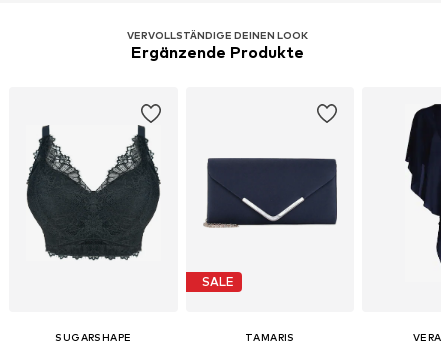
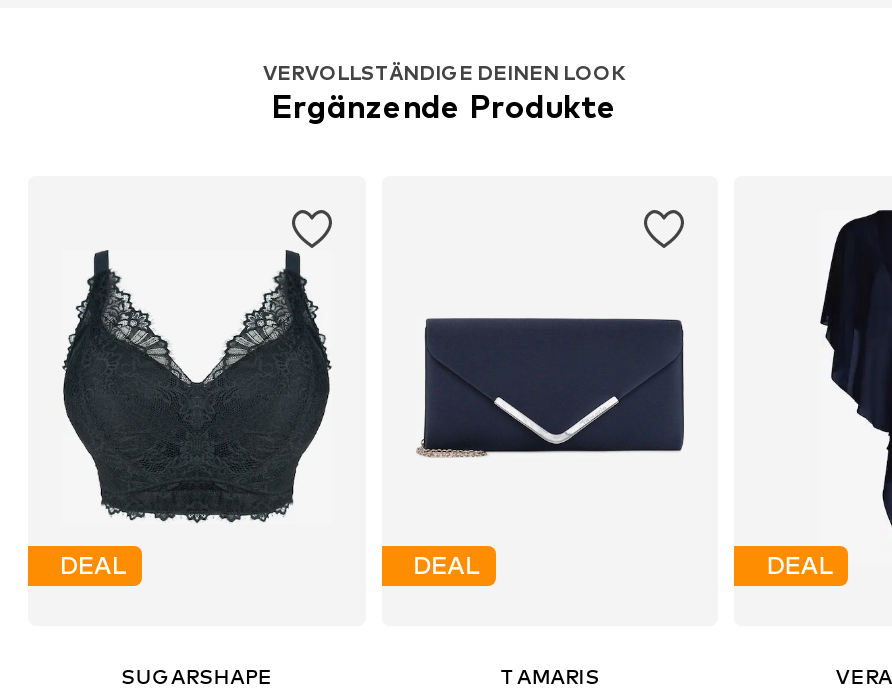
none -> [60,551,126,581] DEAL
none -> [767,551,833,581] DEAL
[202,274,234,289] SALE -> [413,551,479,581] DEAL

